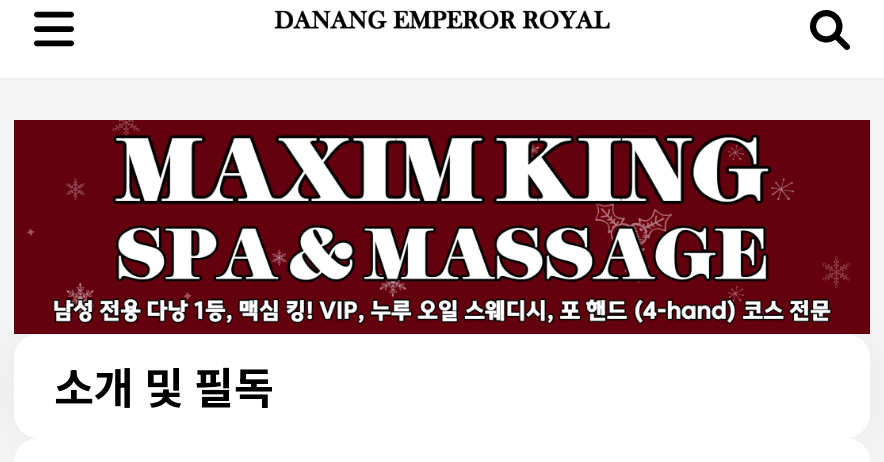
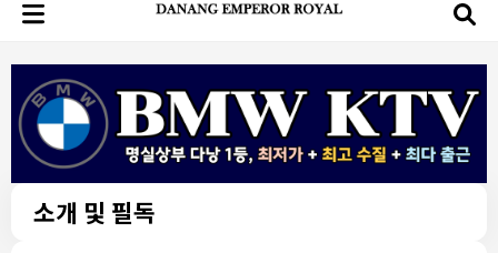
[14,118,870,334] [image] -> [11,63,487,183] [image]

